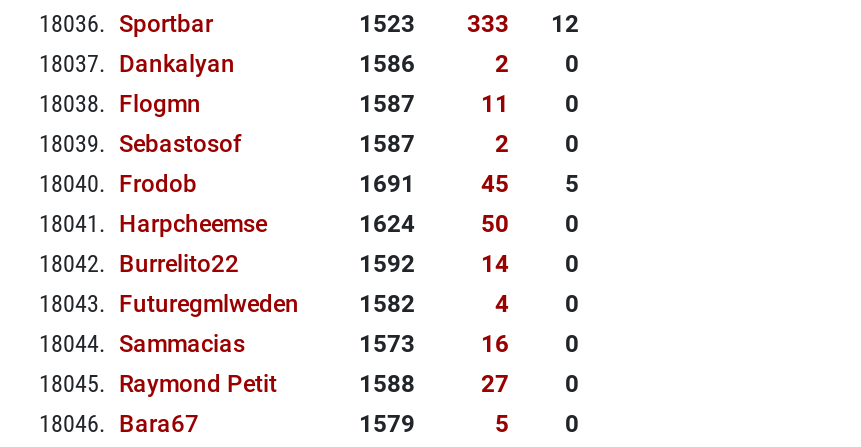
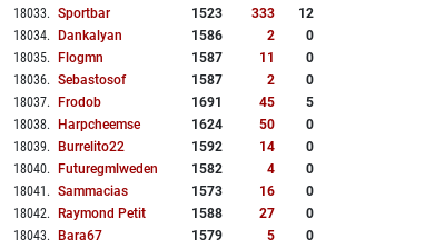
[39,10,213,38] 18036. Sportbar -> [13,6,110,21] 18033. Sportbar
[39,50,235,78] 18037. Dankalyan -> [13,28,122,44] 18034. Dankalyan
[39,90,201,118] 18038. Flogmn -> [13,50,103,66] 18035. Flogmn
[39,130,241,158] 18039. Sebastosof -> [13,72,126,88] 18036. Sebastosof
[39,170,197,198] 18040. Frodob -> [13,95,101,110] 18037. Frodob
[39,210,267,238] 18041. Harpcheemse -> [13,117,140,133] 18038. Harpcheemse
[39,250,239,278] 18042. Burrelito22 -> [13,139,125,155] 18039. Burrelito22
[39,290,299,318] 18043. Futuregmlweden -> [13,161,158,177] 18040. Futuregmlweden
[39,330,245,358] 18044. Sammacias -> [13,184,128,199] 18041. Sammacias
[39,370,277,398] 18045. Raymond Petit -> [13,206,146,221] 18042. Raymond Petit
[39,410,199,438] 18046. Bara67 -> [13,228,102,244] 18043. Bara67

